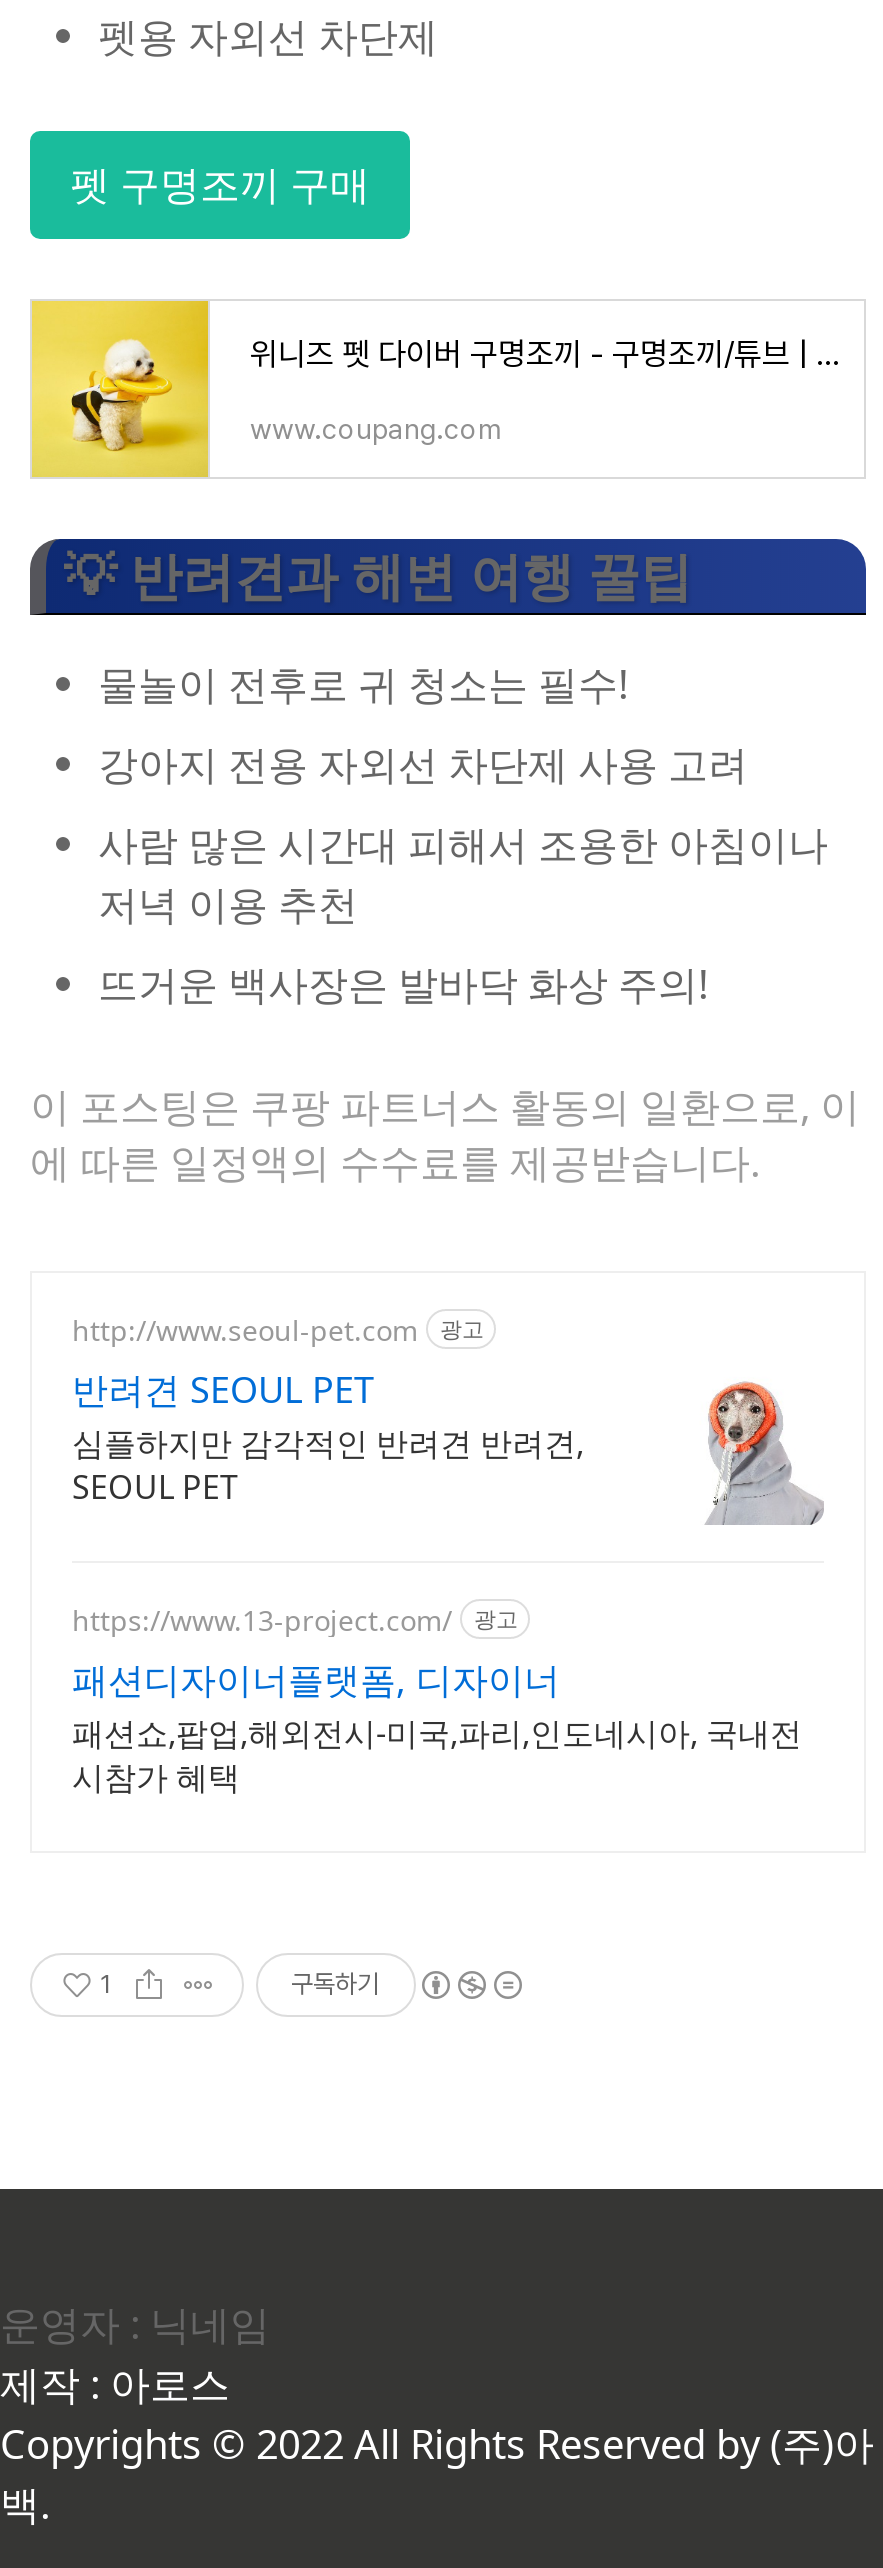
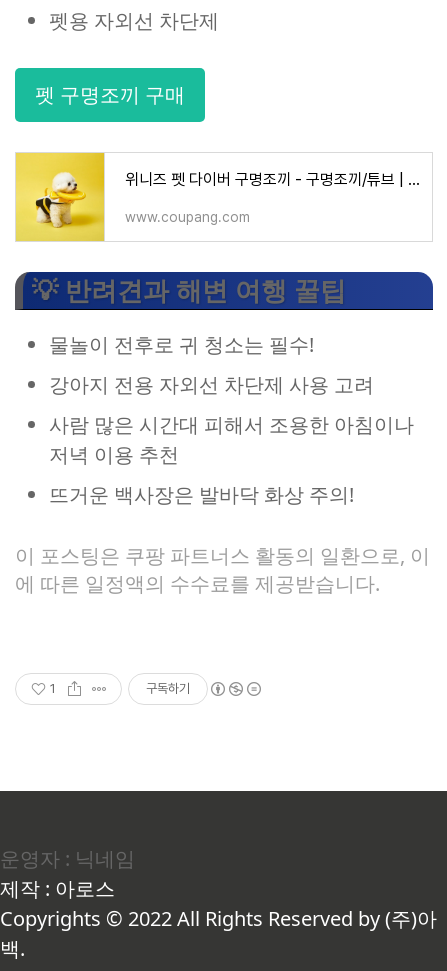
[72,1310,824,1799] [image] | http://www.seoul-pet.com | 광고 | 반려견 SEOUL PET | 심플하지만 감각적인 반려견 반려견, | SEOUL PET | https://www.13-project.com/ | 광고 | 패션디자이너플랫폼, 디자이너 | 패션쇼,팝업,해외전시-미국,파리,인도네시아, 국내전 | 시참가 혜택 -> none

